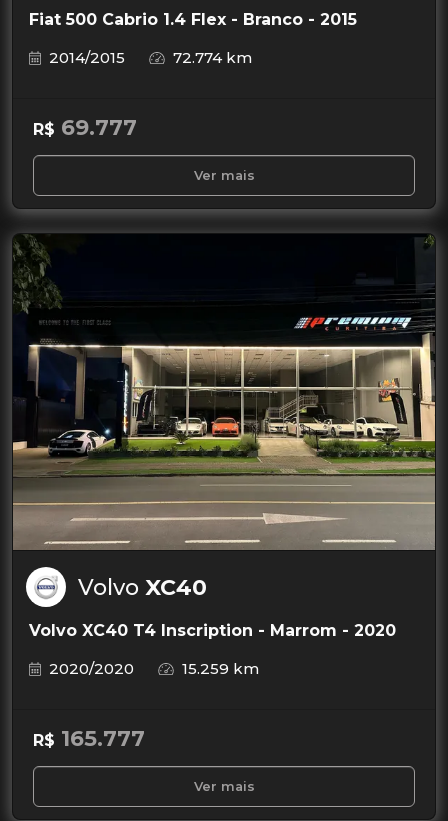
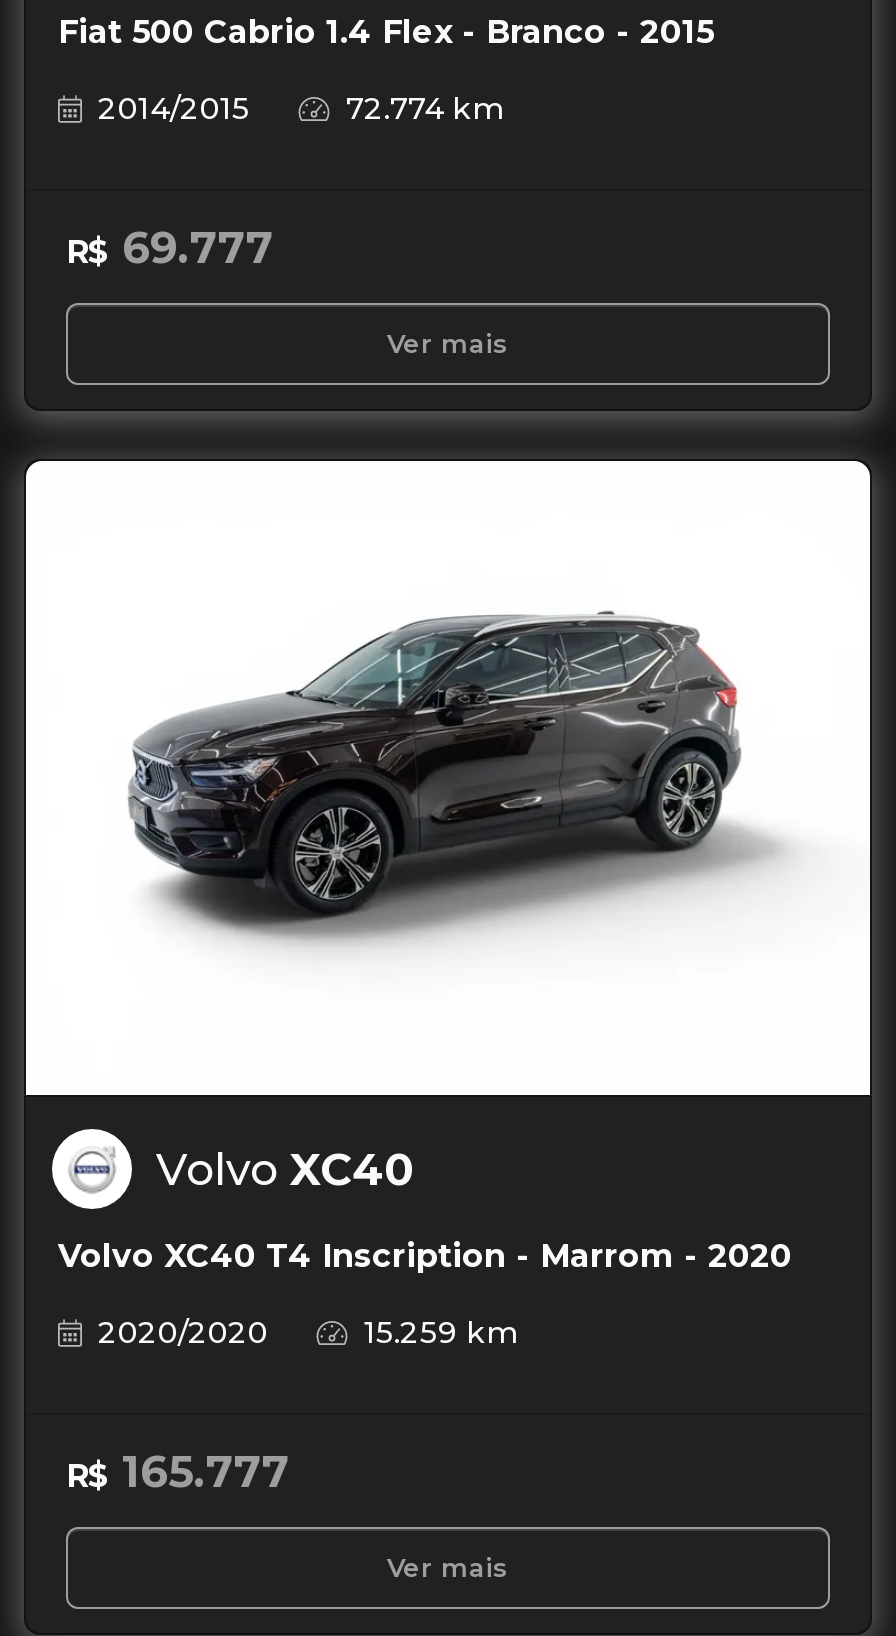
[12,233,436,551] [image] -> [24,458,872,1096] [image]

